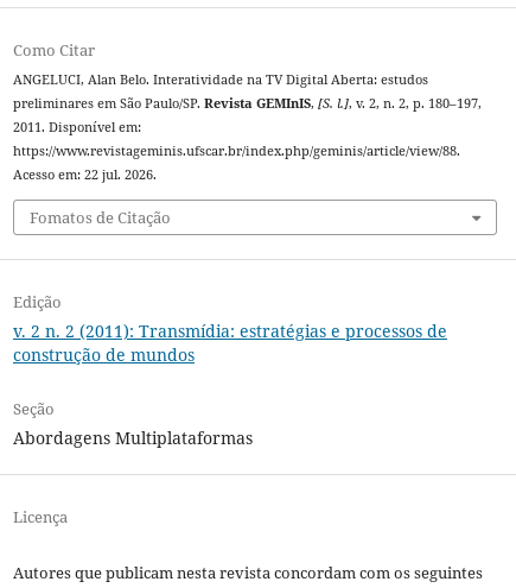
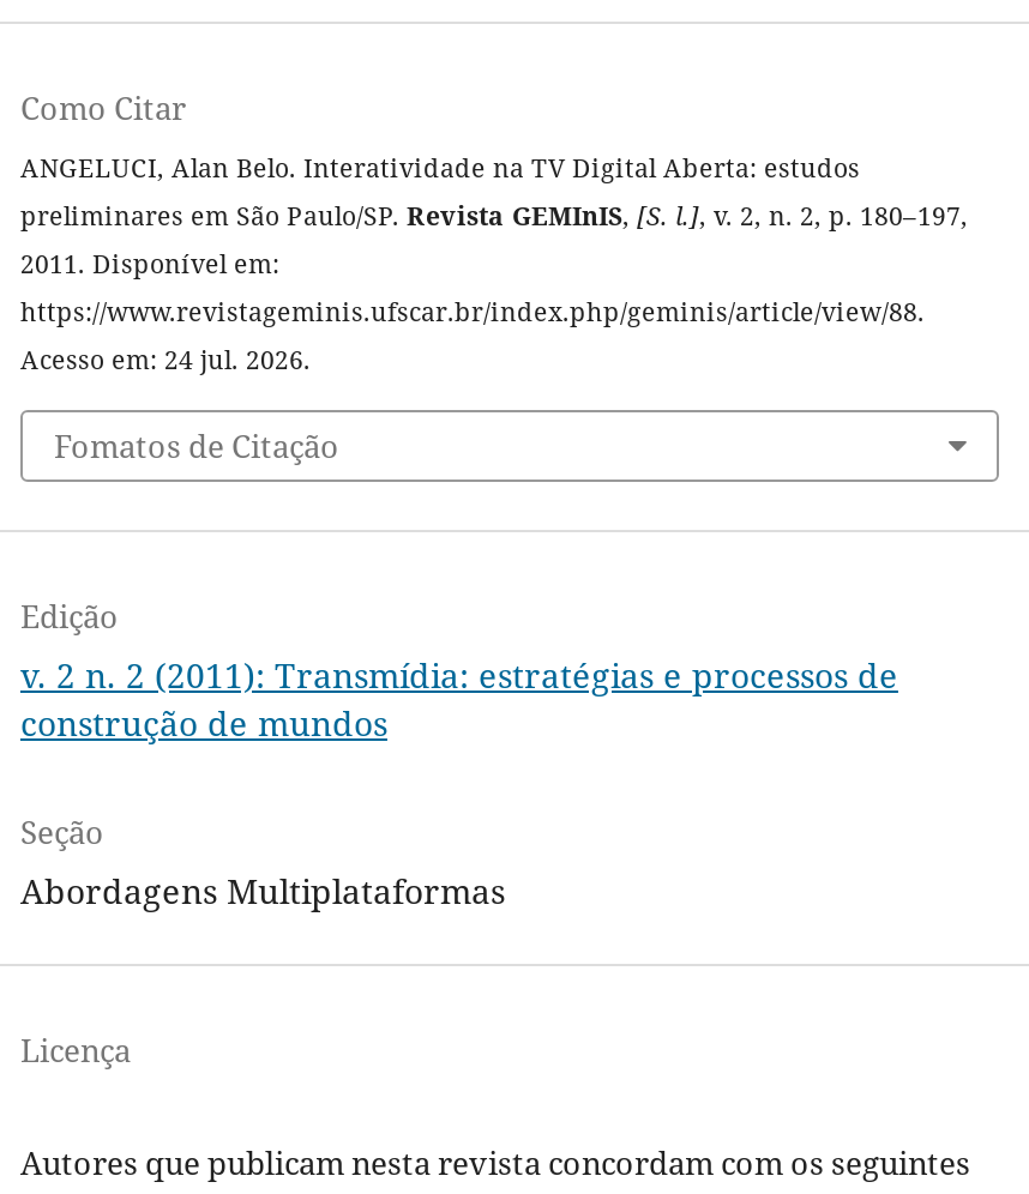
[13,166,157,183] Acesso em: 22 jul. 2026. -> [20,343,311,377] Acesso em: 24 jul. 2026.

